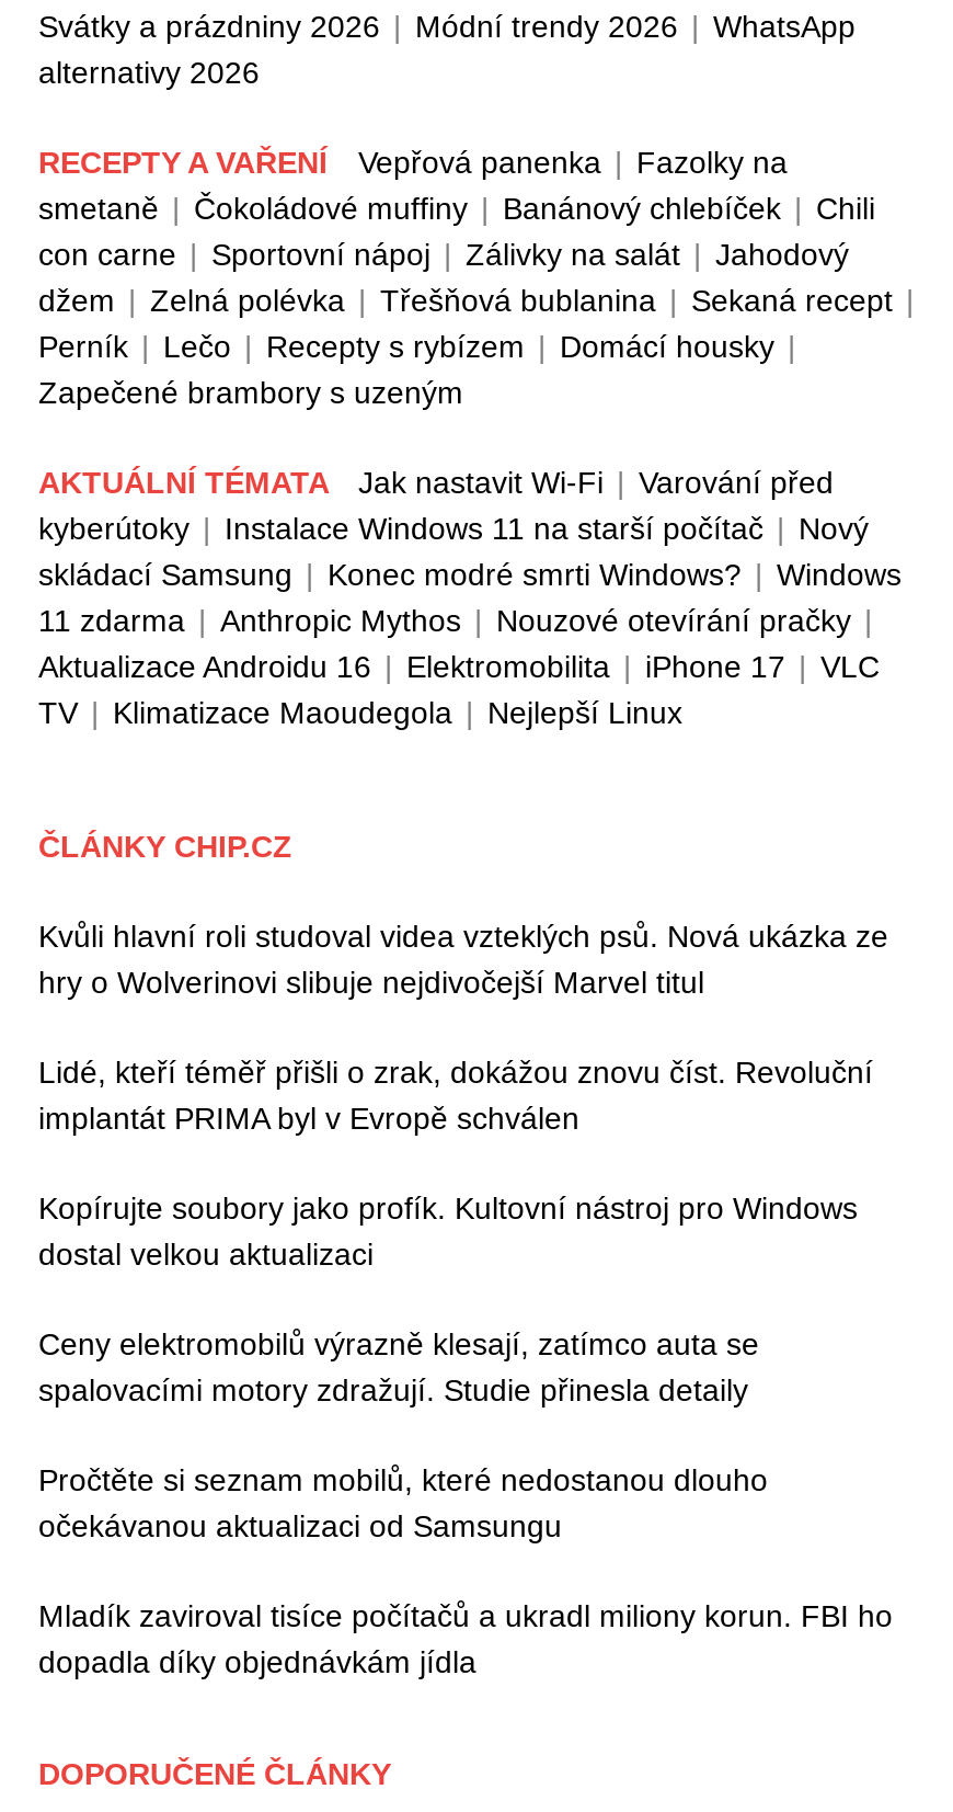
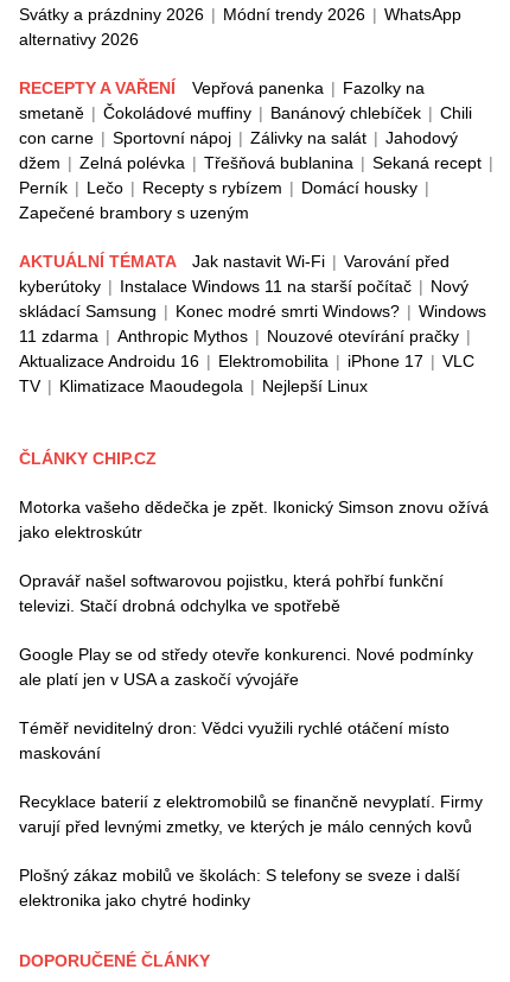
[38,919,888,1000] Kvůli hlavní roli studoval videa vzteklých psů. Nová ukázka ze | hry o Wolverinovi slibuje nejdivočejší Marvel titul -> [19,498,489,541] Motorka vašeho dědečka je zpět. Ikonický Simson znovu ožívá | jako elektroskútr
[38,1055,873,1136] Lidé, kteří téměř přišli o zrak, dokážou znovu číst. Revoluční | implantát PRIMA byl v Evropě schválen -> [19,571,444,615] Opravář našel softwarovou pojistku, která pohřbí funkční | televizi. Stačí drobná odchylka ve spotřebě
[38,1190,858,1272] Kopírujte soubory jako profík. Kultovní nástroj pro Windows | dostal velkou aktualizaci -> [19,645,473,689] Google Play se od středy otevře konkurenci. Nové podmínky | ale platí jen v USA a zaskočí vývojáře
[38,1326,759,1408] Ceny elektromobilů výrazně klesají, zatímco auta se | spalovacími motory zdražují. Studie přinesla detaily -> [19,718,450,762] Téměř neviditelný dron: Vědci využili rychlé otáčení místo | maskování
[38,1462,768,1543] Pročtěte si seznam mobilů, které nedostanou dlouho | očekávanou aktualizaci od Samsungu -> [19,792,483,836] Recyklace baterií z elektromobilů se finančně nevyplatí. Firmy | varují před levnými zmetky, ve kterých je málo cenných kovů
[38,1598,893,1679] Mladík zaviroval tisíce počítačů a ukradl miliony korun. FBI ho | dopadla díky objednávkám jídla -> [19,866,460,910] Plošný zákaz mobilů ve školách: S telefony se sveze i další | elektronika jako chytré hodinky

